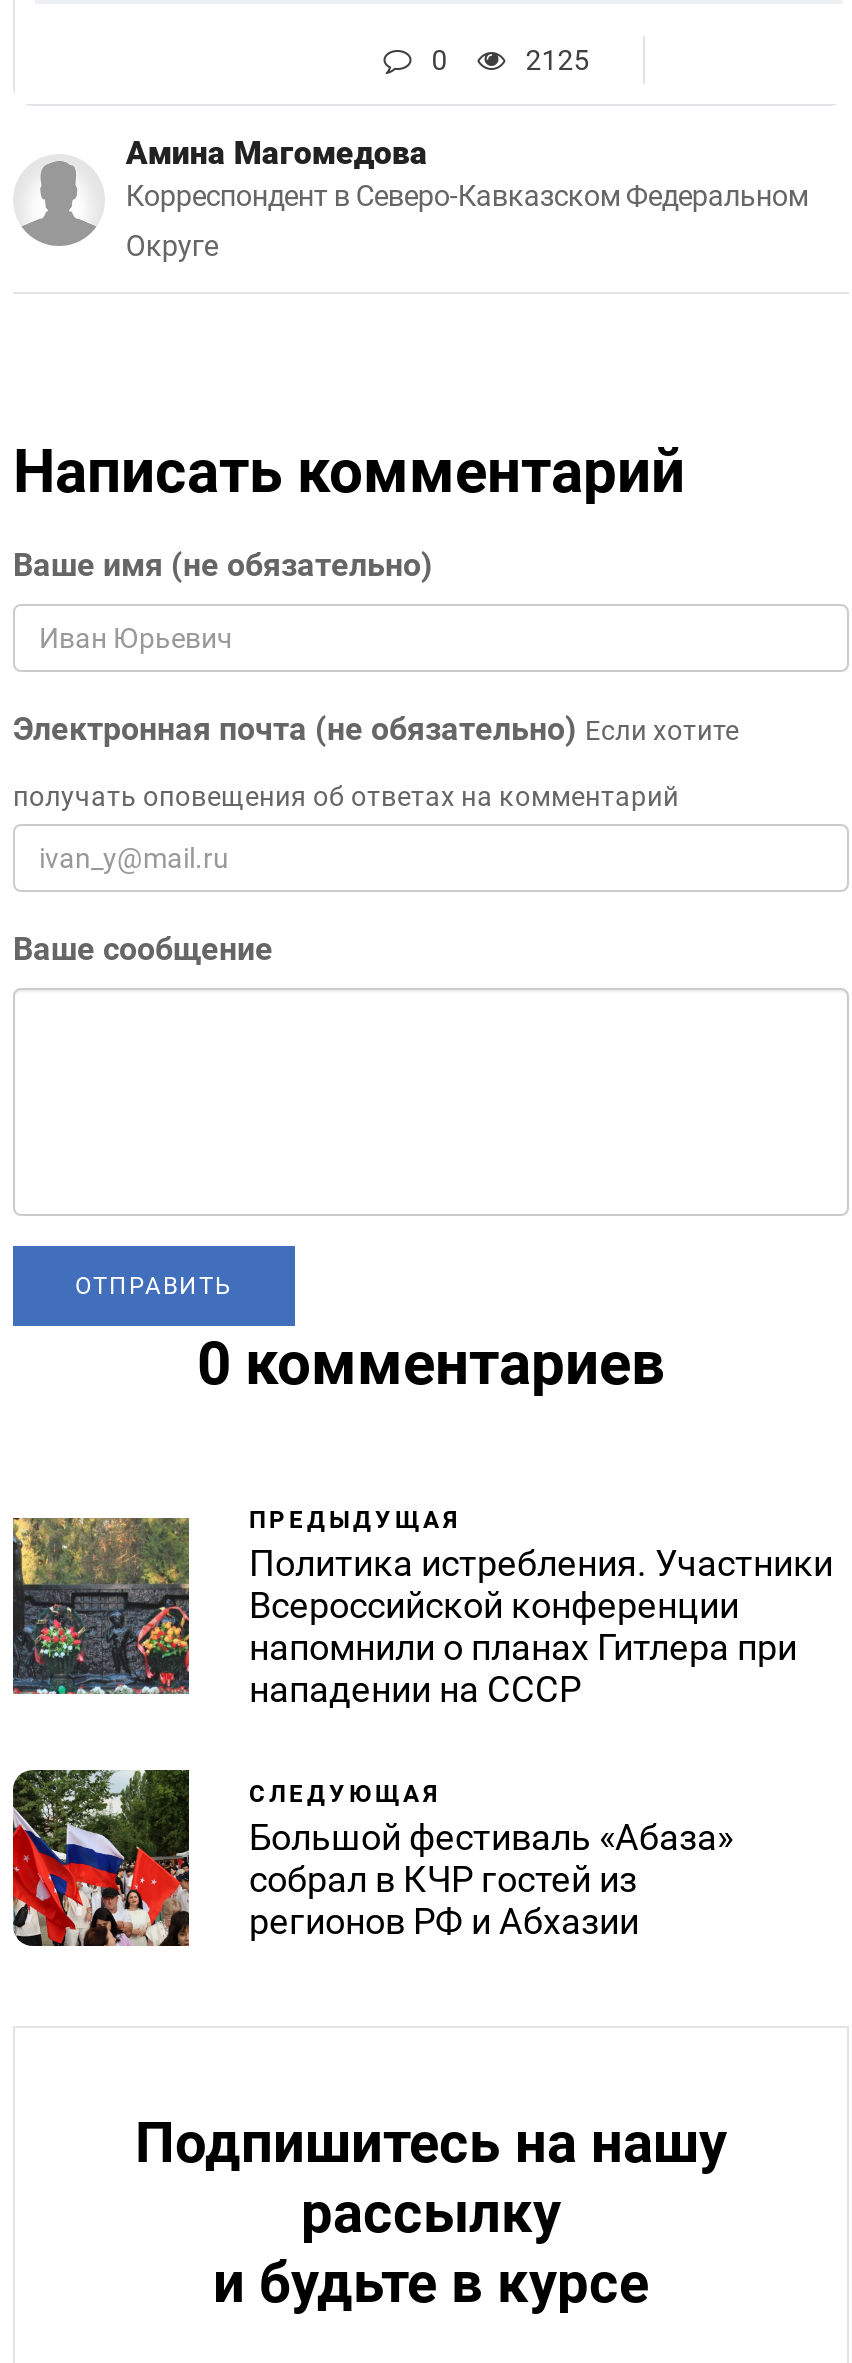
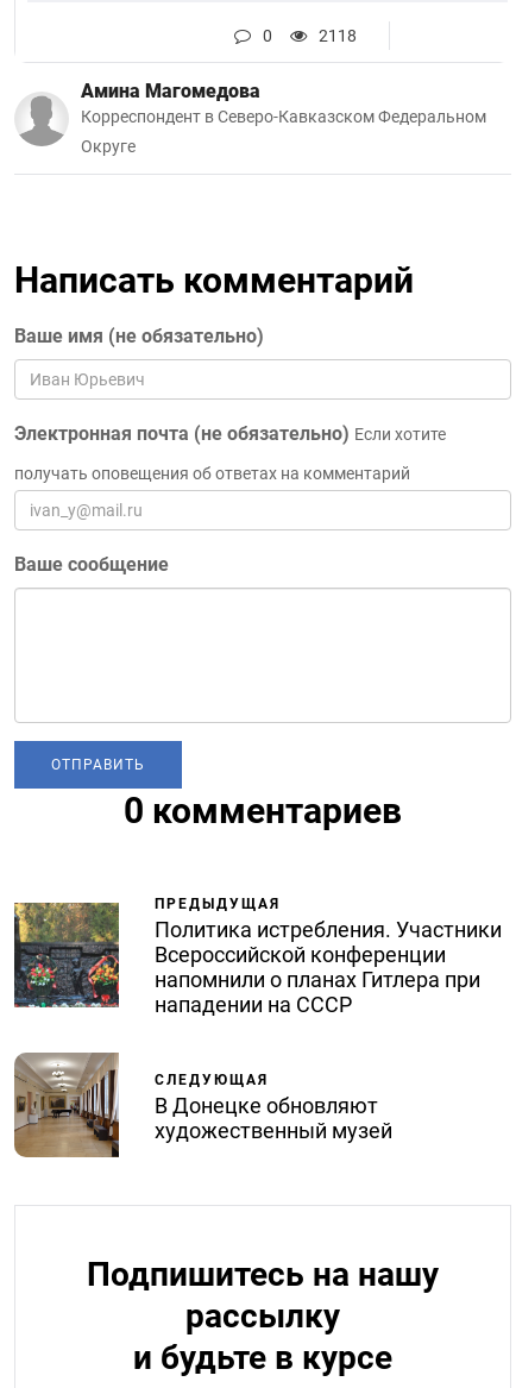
[525,45,589,77] 2125 -> [319,27,357,46] 2118
[11,1768,733,1948] [image] | Большой фестиваль «Абаза» | собрал в КЧР гостей из | регионов РФ и Абхазии -> [14,1051,392,1158] [image] | В Донецке обновляют | художественный музей

